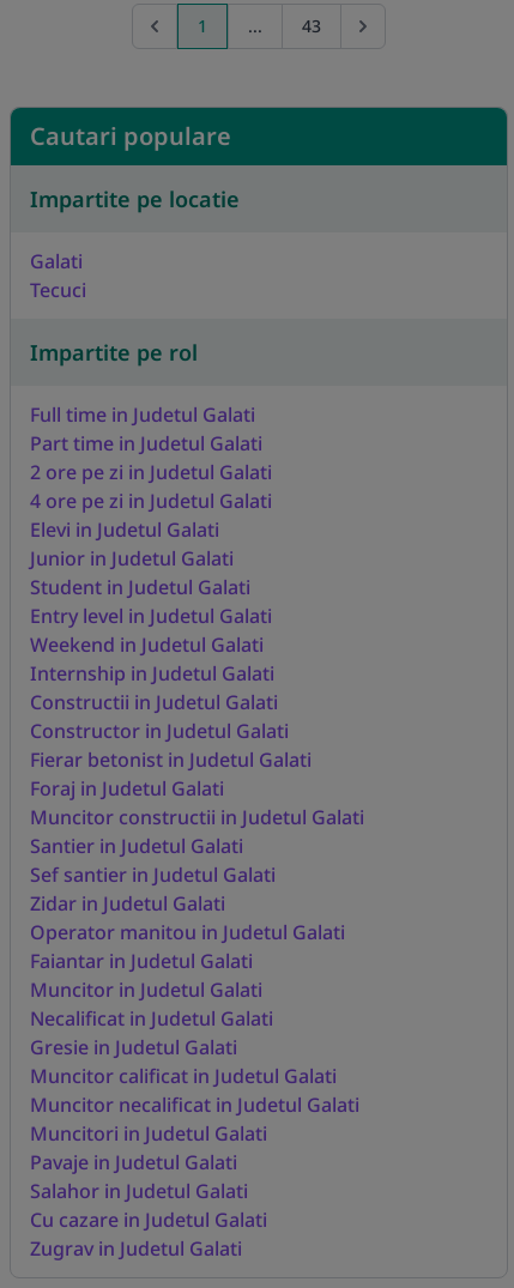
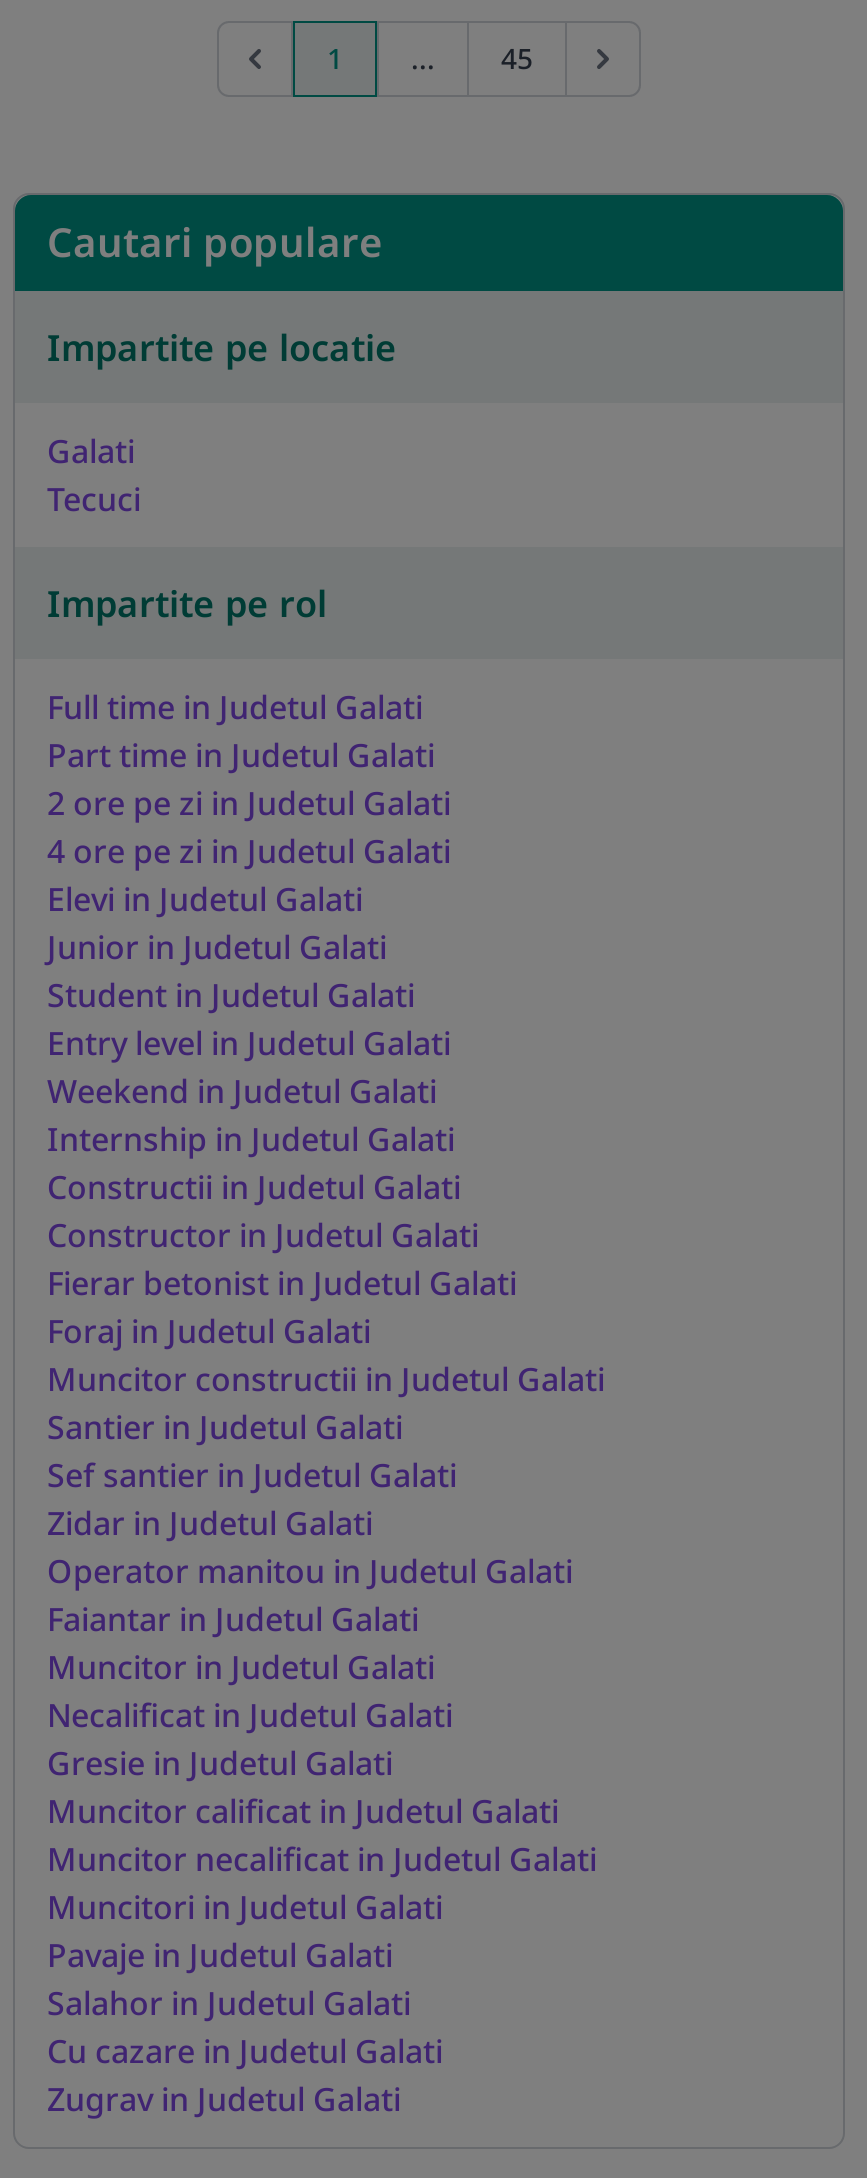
[302,14,321,37] 43 -> [501,38,533,76] 45

